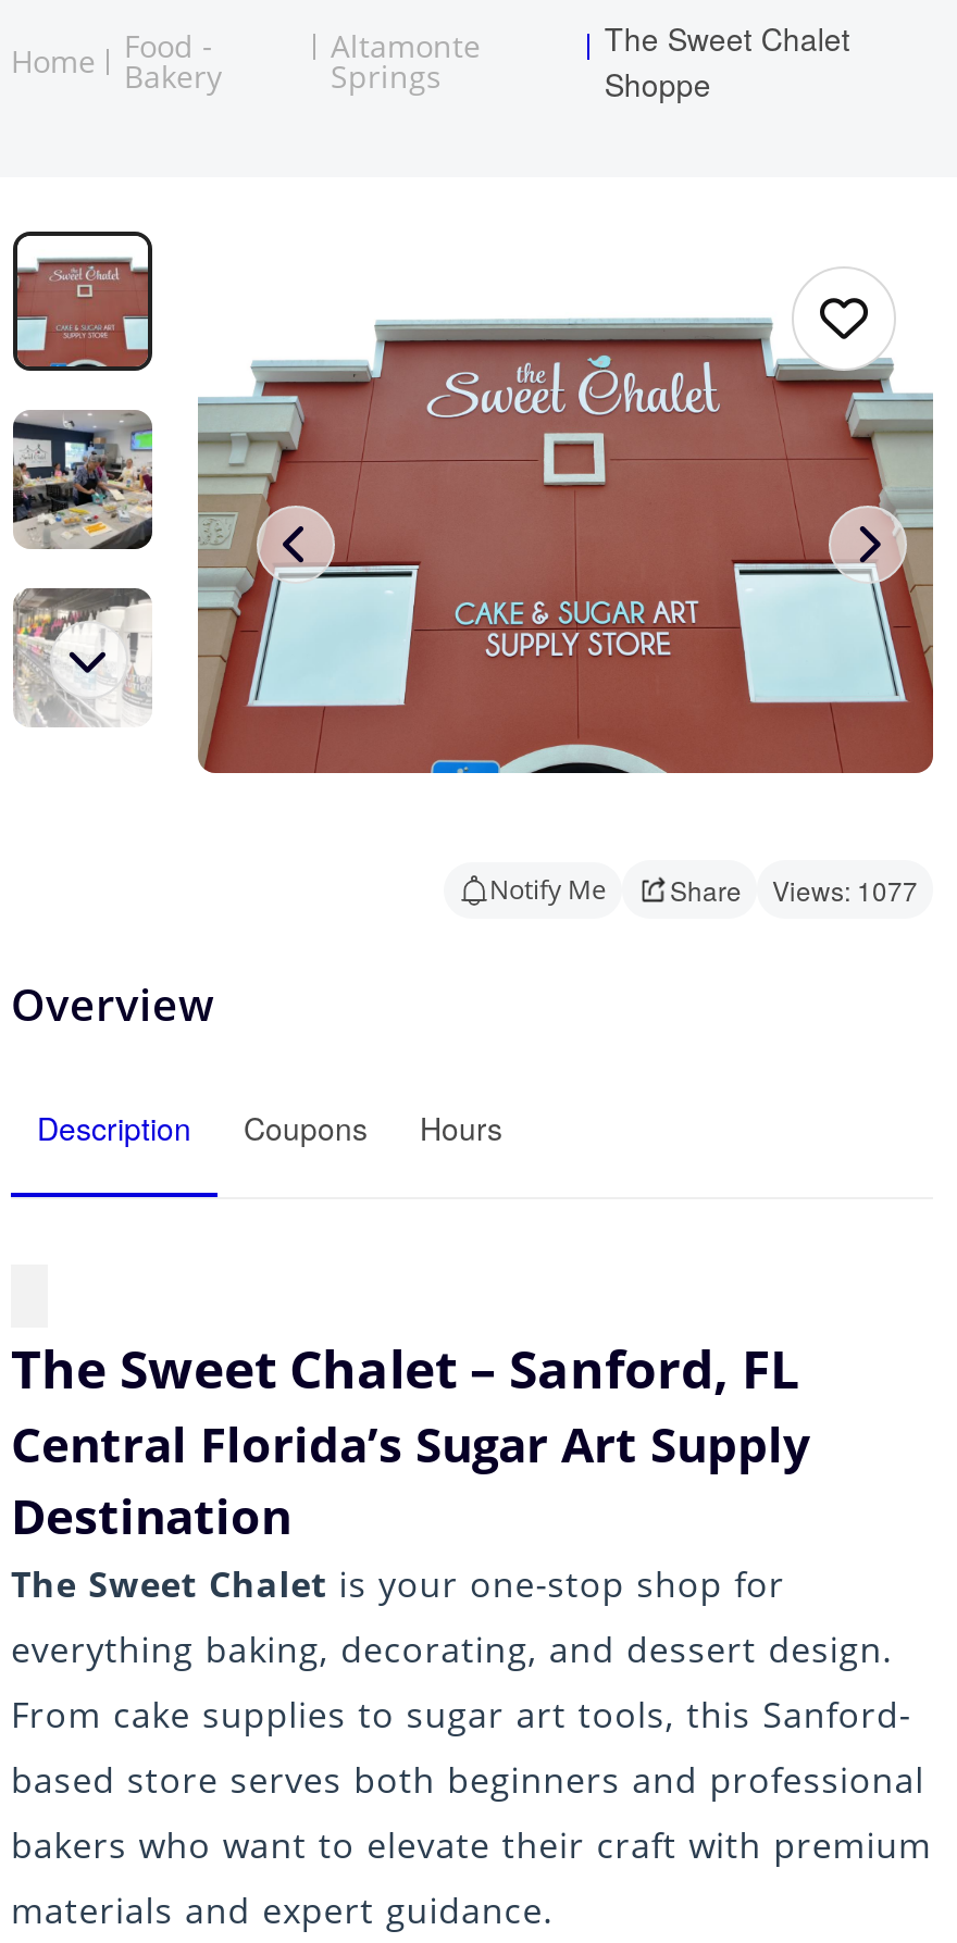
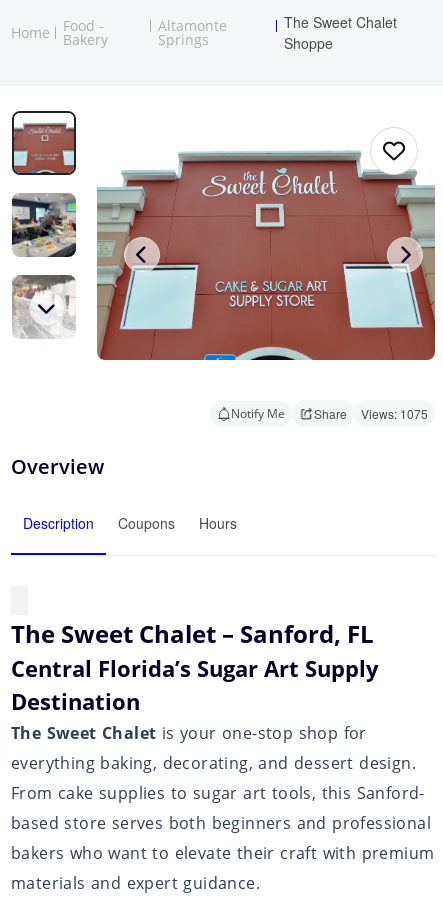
[489,870,918,908] Notify Me Share Views: 1077 -> [231,404,428,422] Notify Me Share Views: 1075

